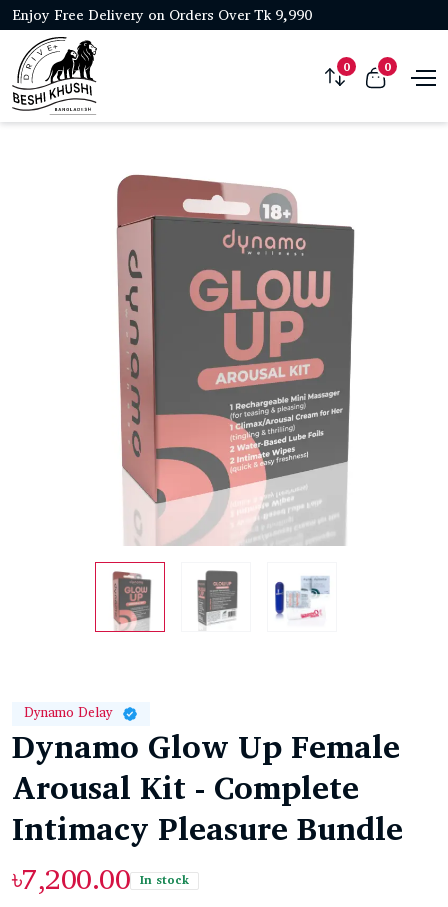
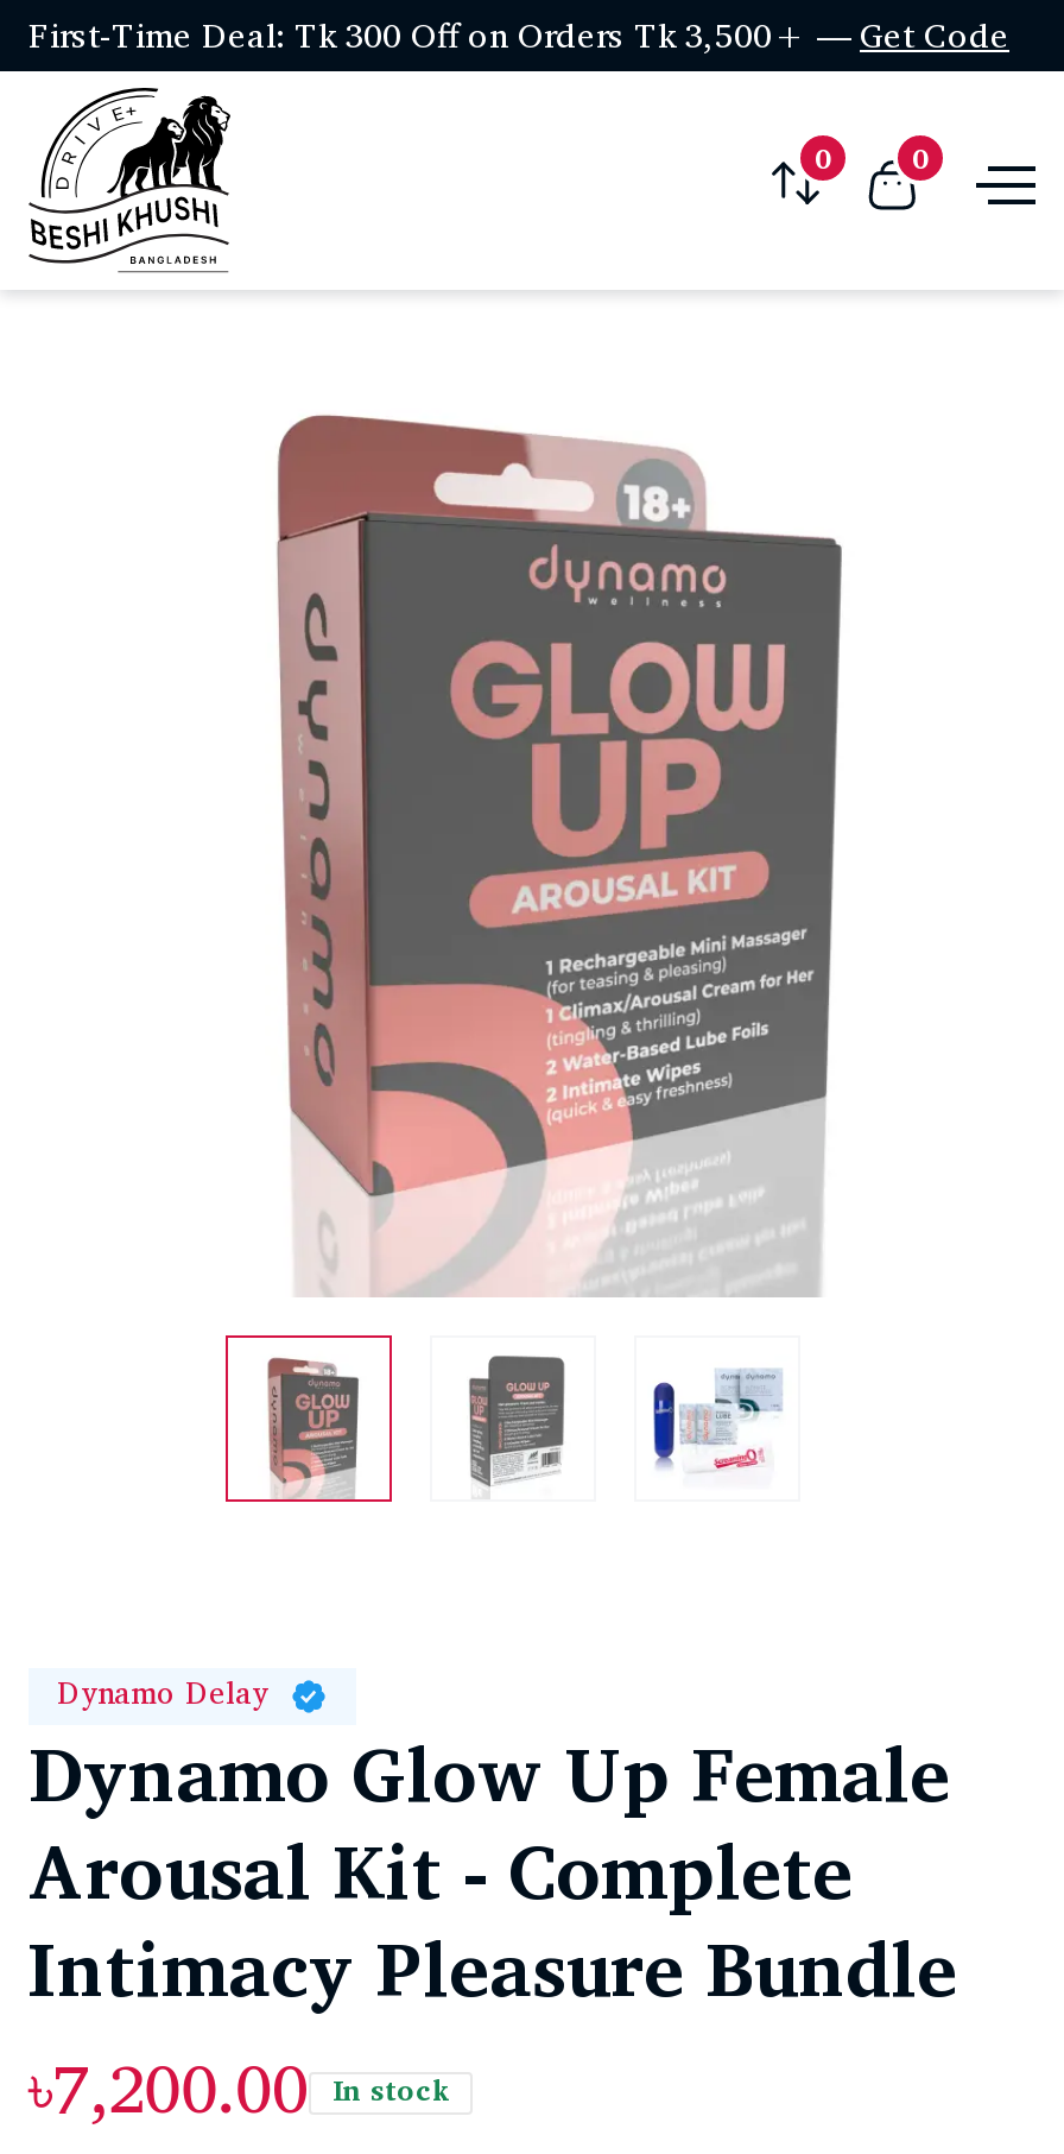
[12,3,312,26] Enjoy Free Delivery on Orders Over Tk 9,990 -> [28,7,1009,62] First-Time Deal: Tk 300 Off on Orders Tk 3,500+ — Get Code

